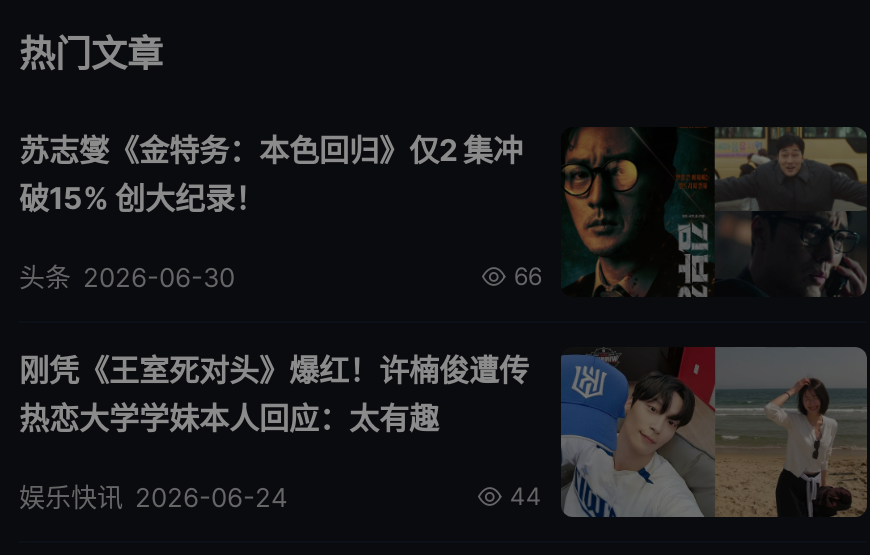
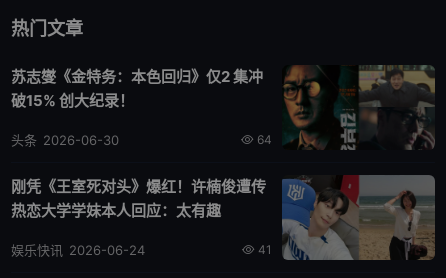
[514,261,542,291] 66 -> [257,132,272,147] 64
[510,481,542,511] 44 -> [258,242,272,257] 41

